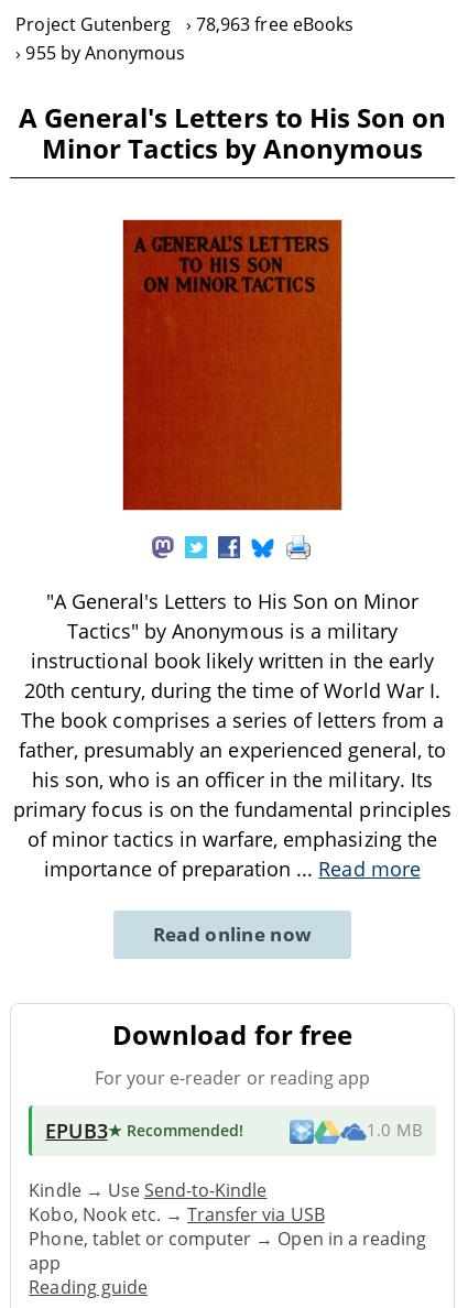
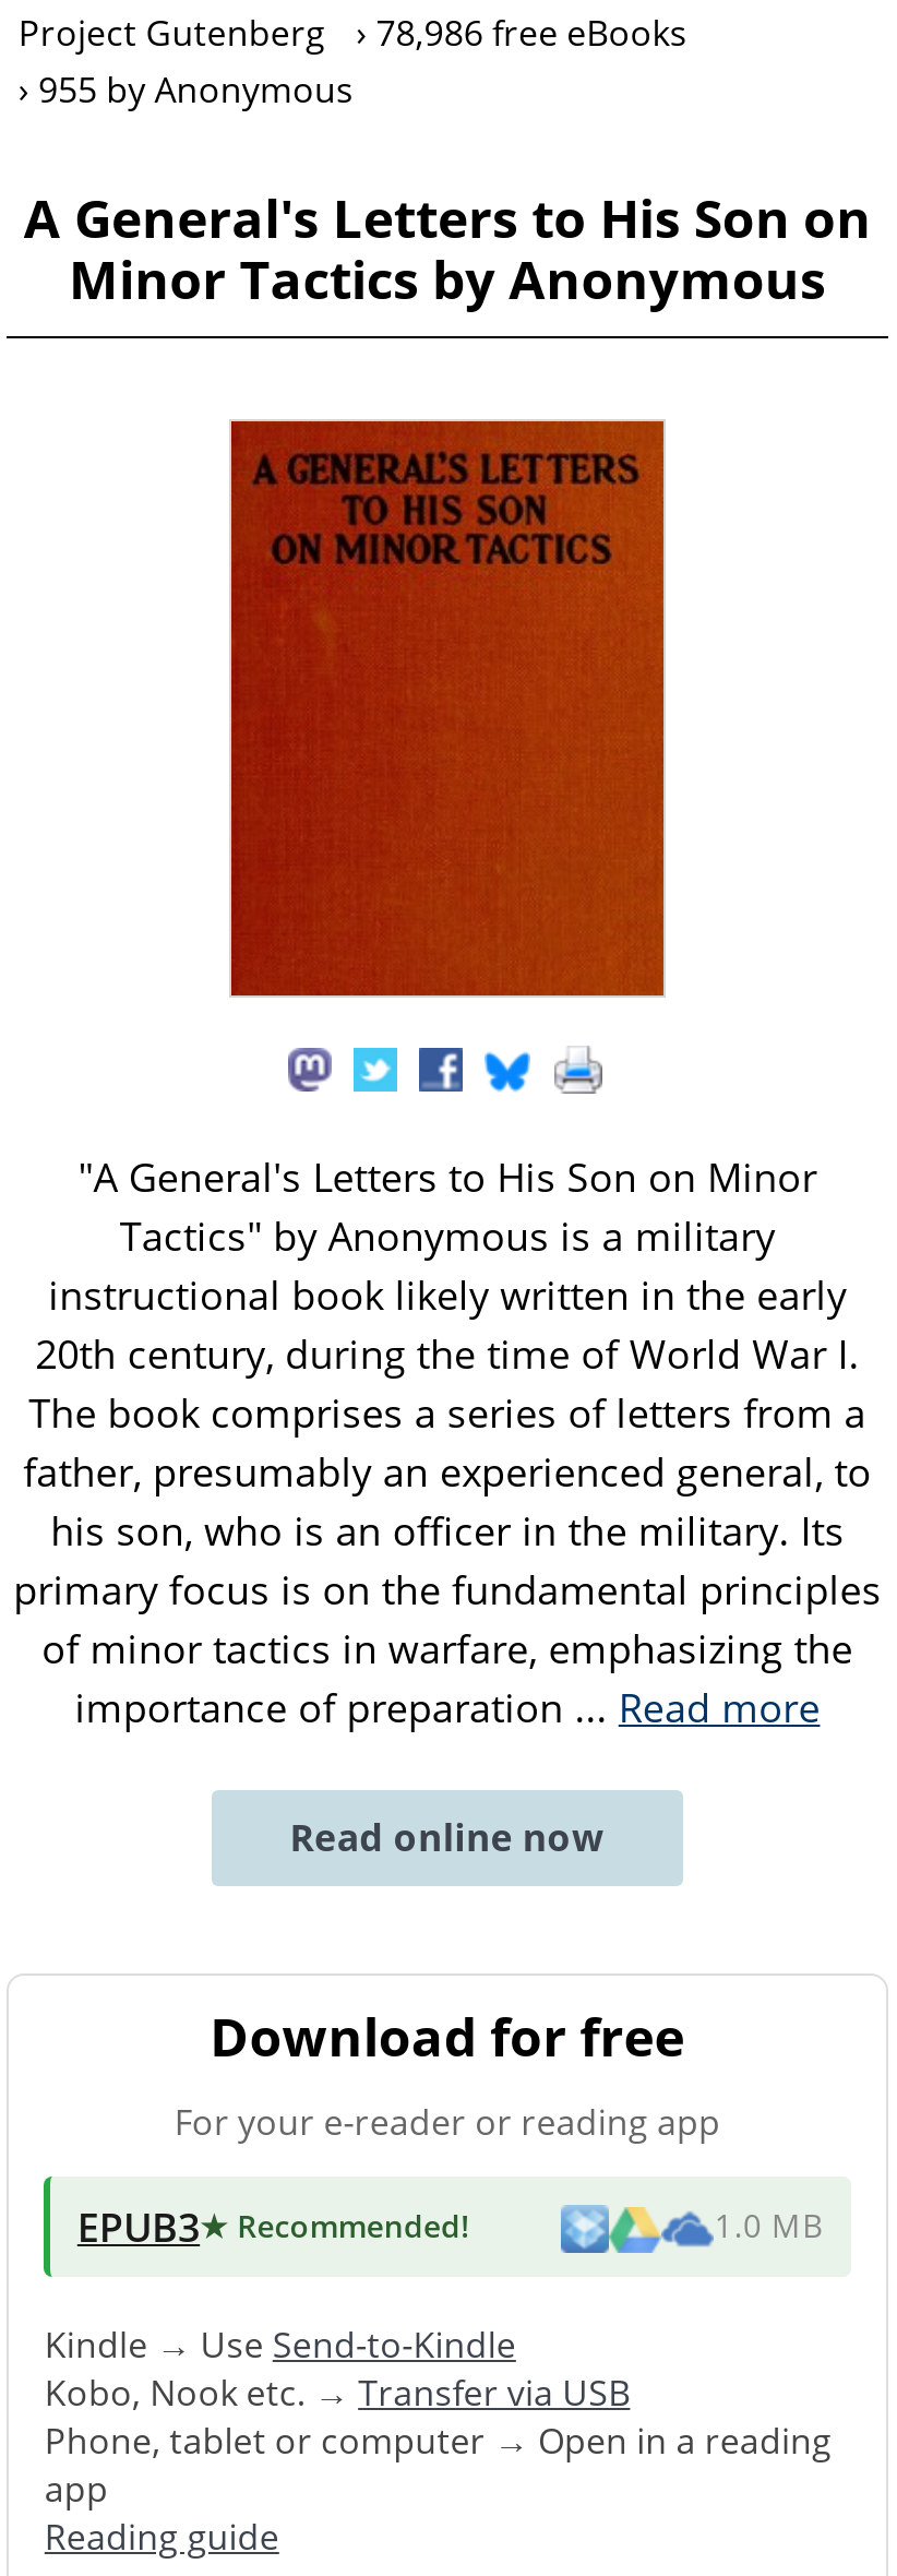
[16,12,353,36] Project Gutenberg 78,963 free eBooks -> [18,9,687,57] Project Gutenberg 78,986 free eBooks

